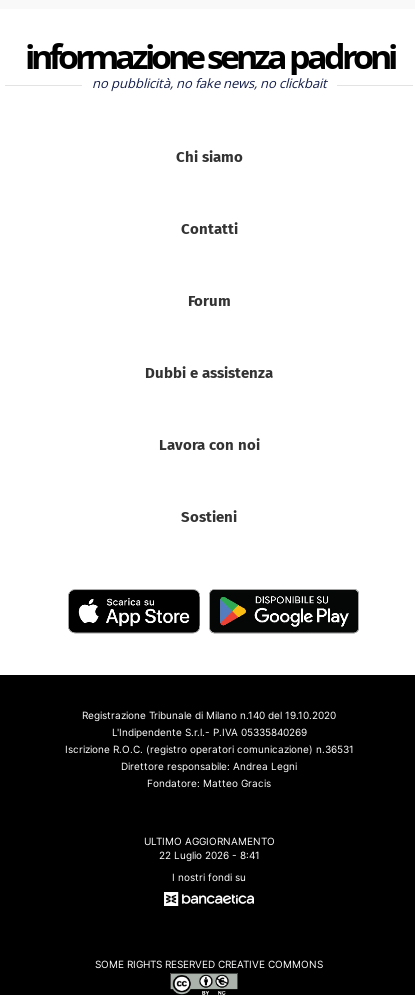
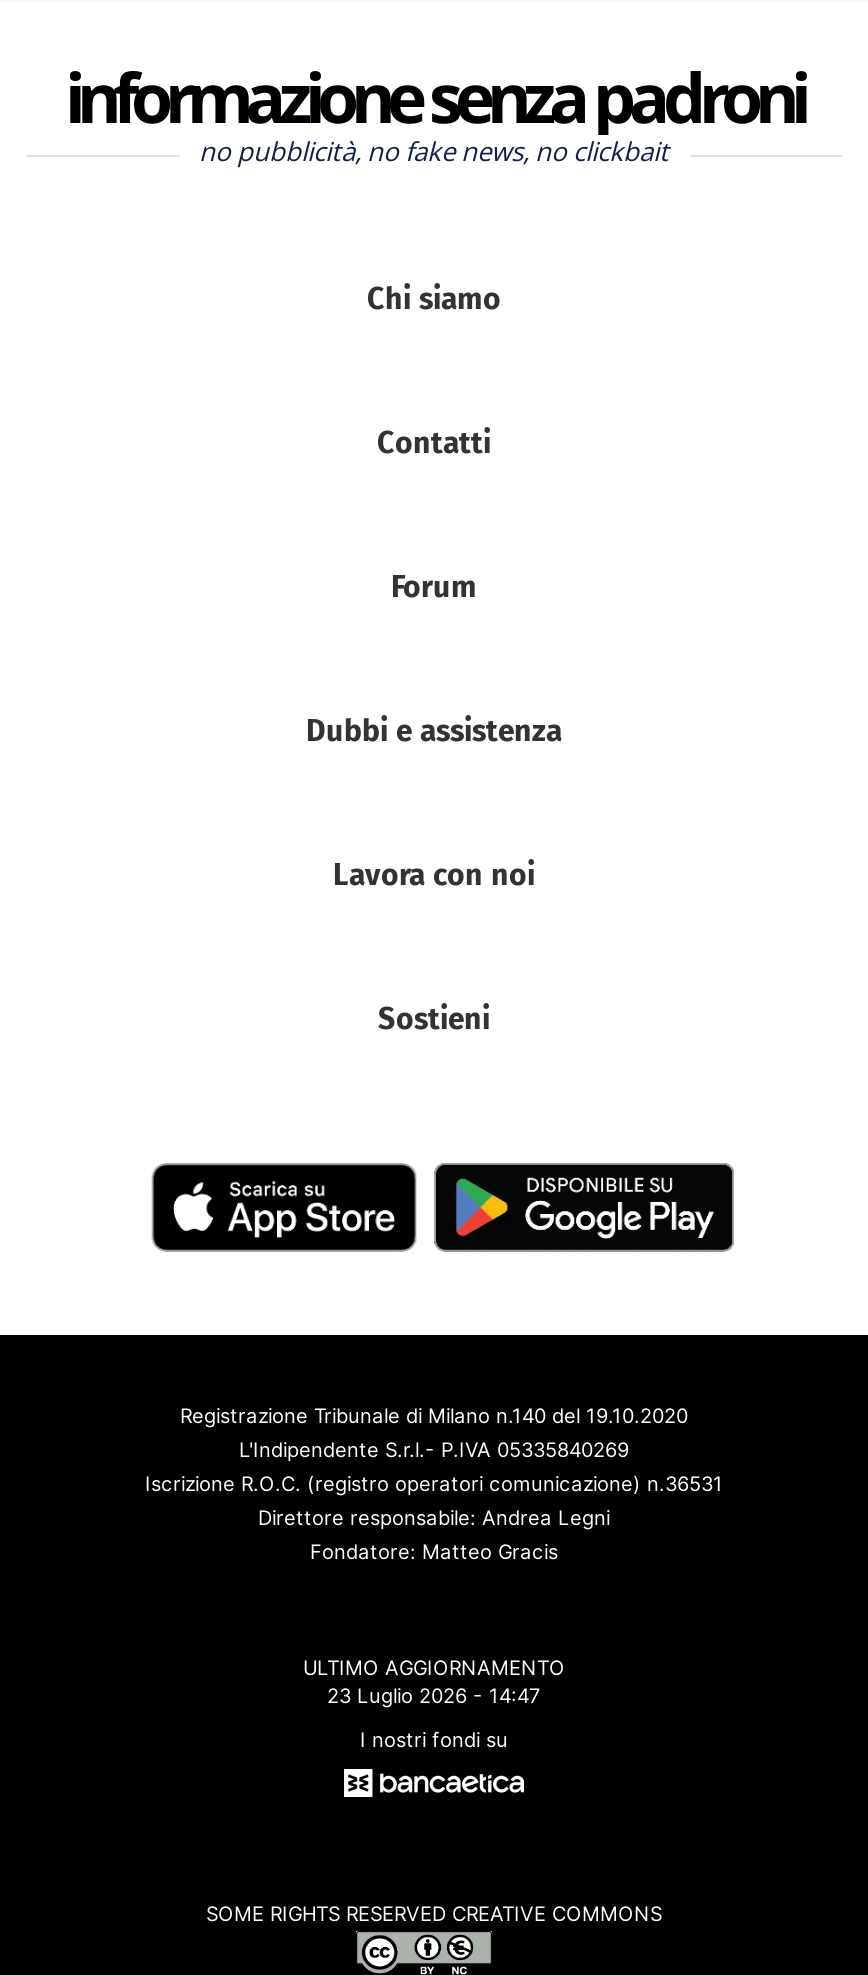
[158,849,259,861] 22 Luglio 2026 - 8:41 -> [327,1684,541,1708] 23 Luglio 2026 - 14:47

